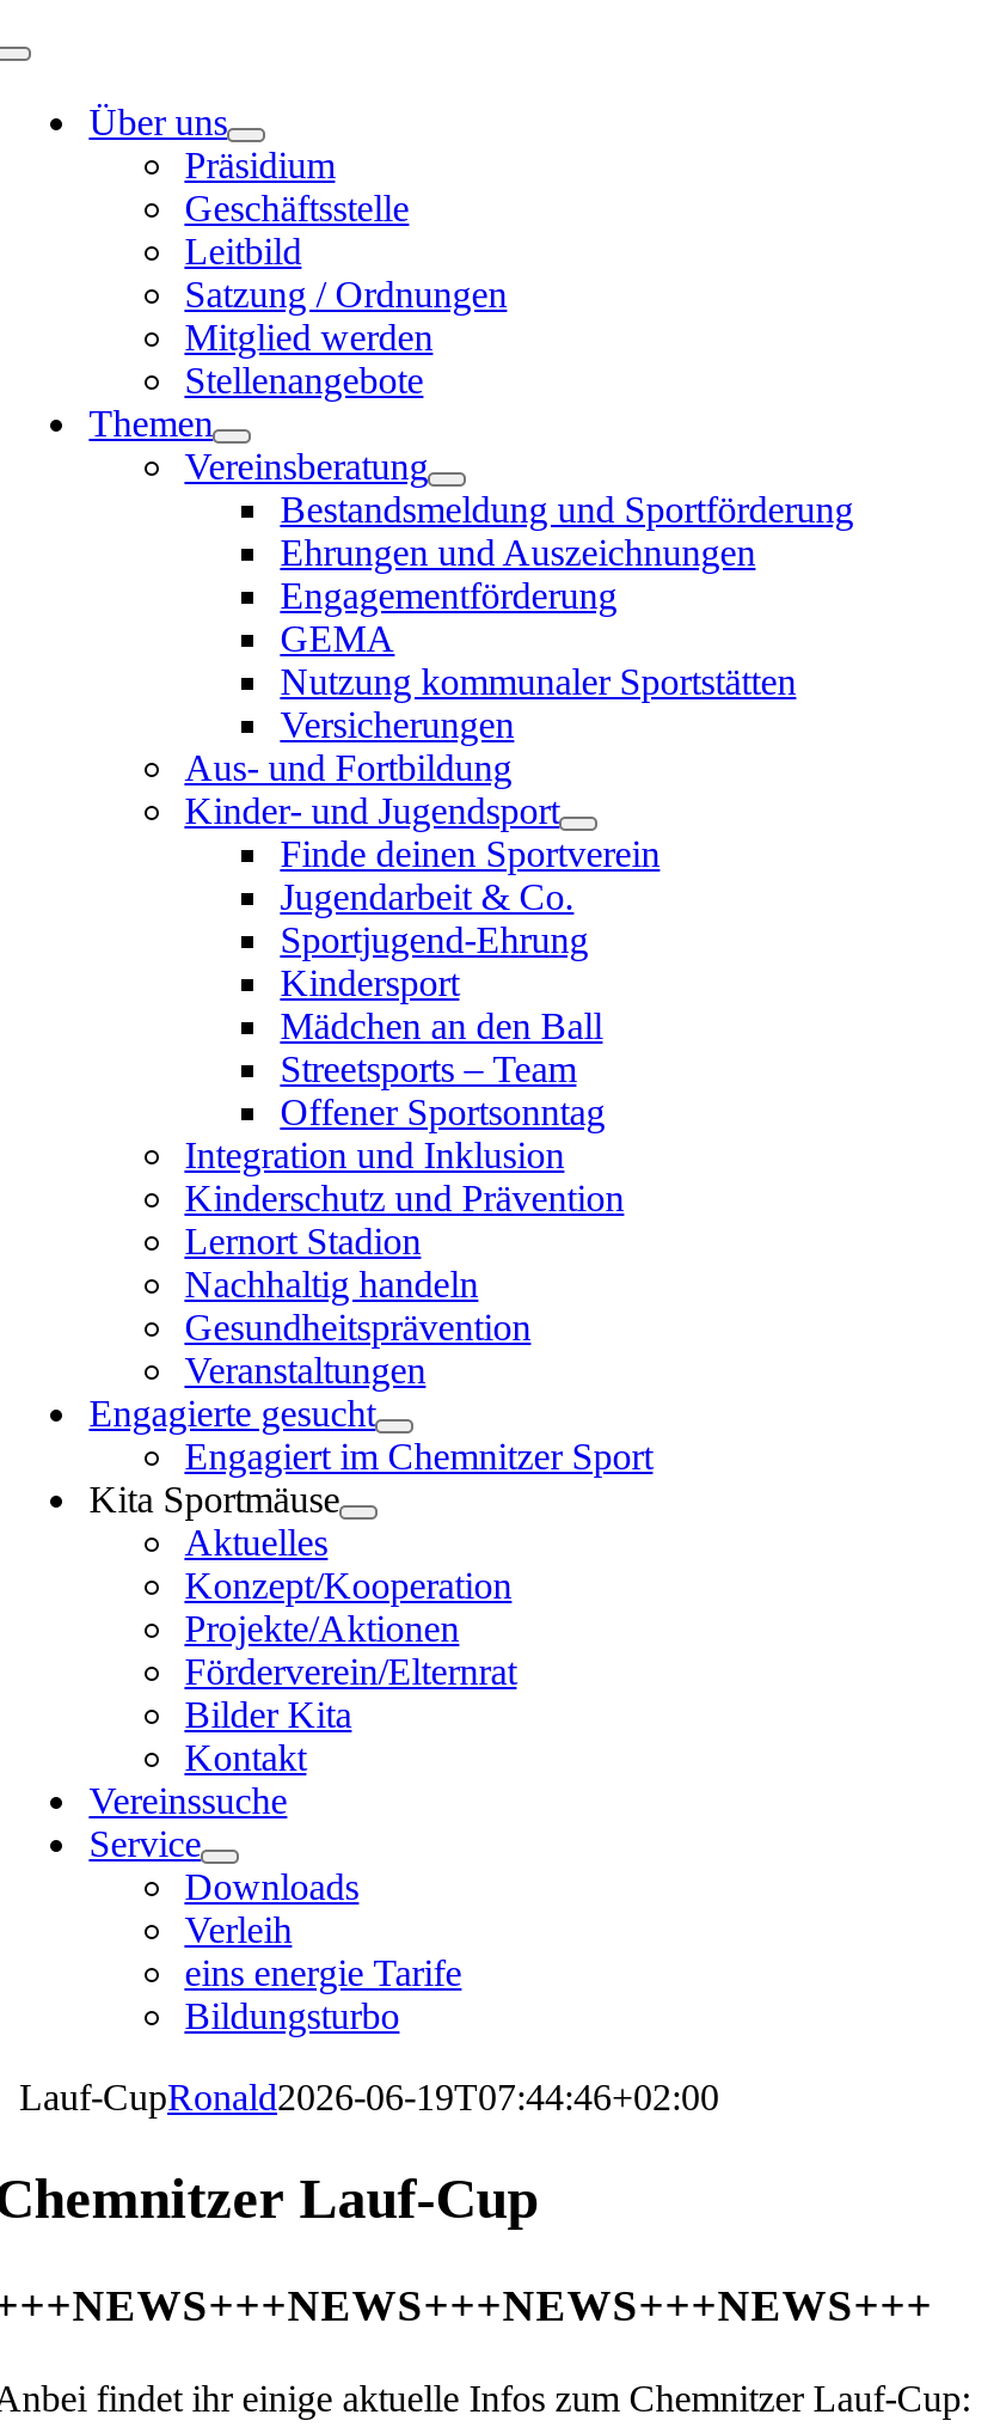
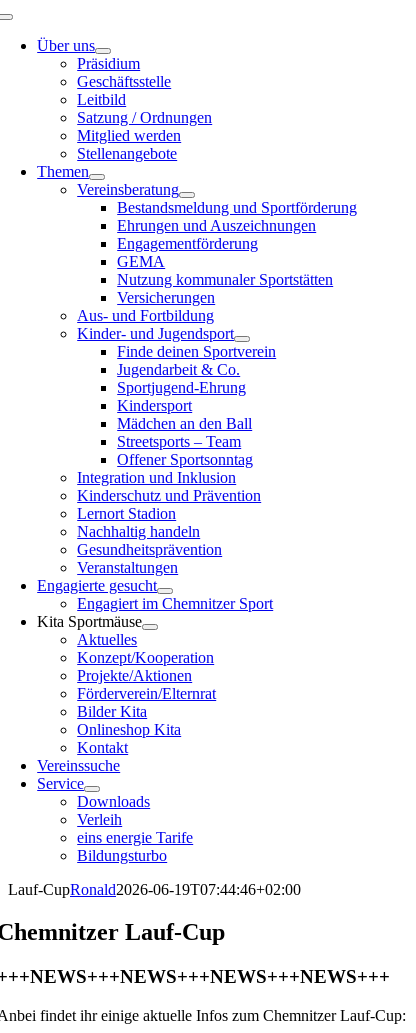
none -> [77,721,181,738] Onlineshop Kita

